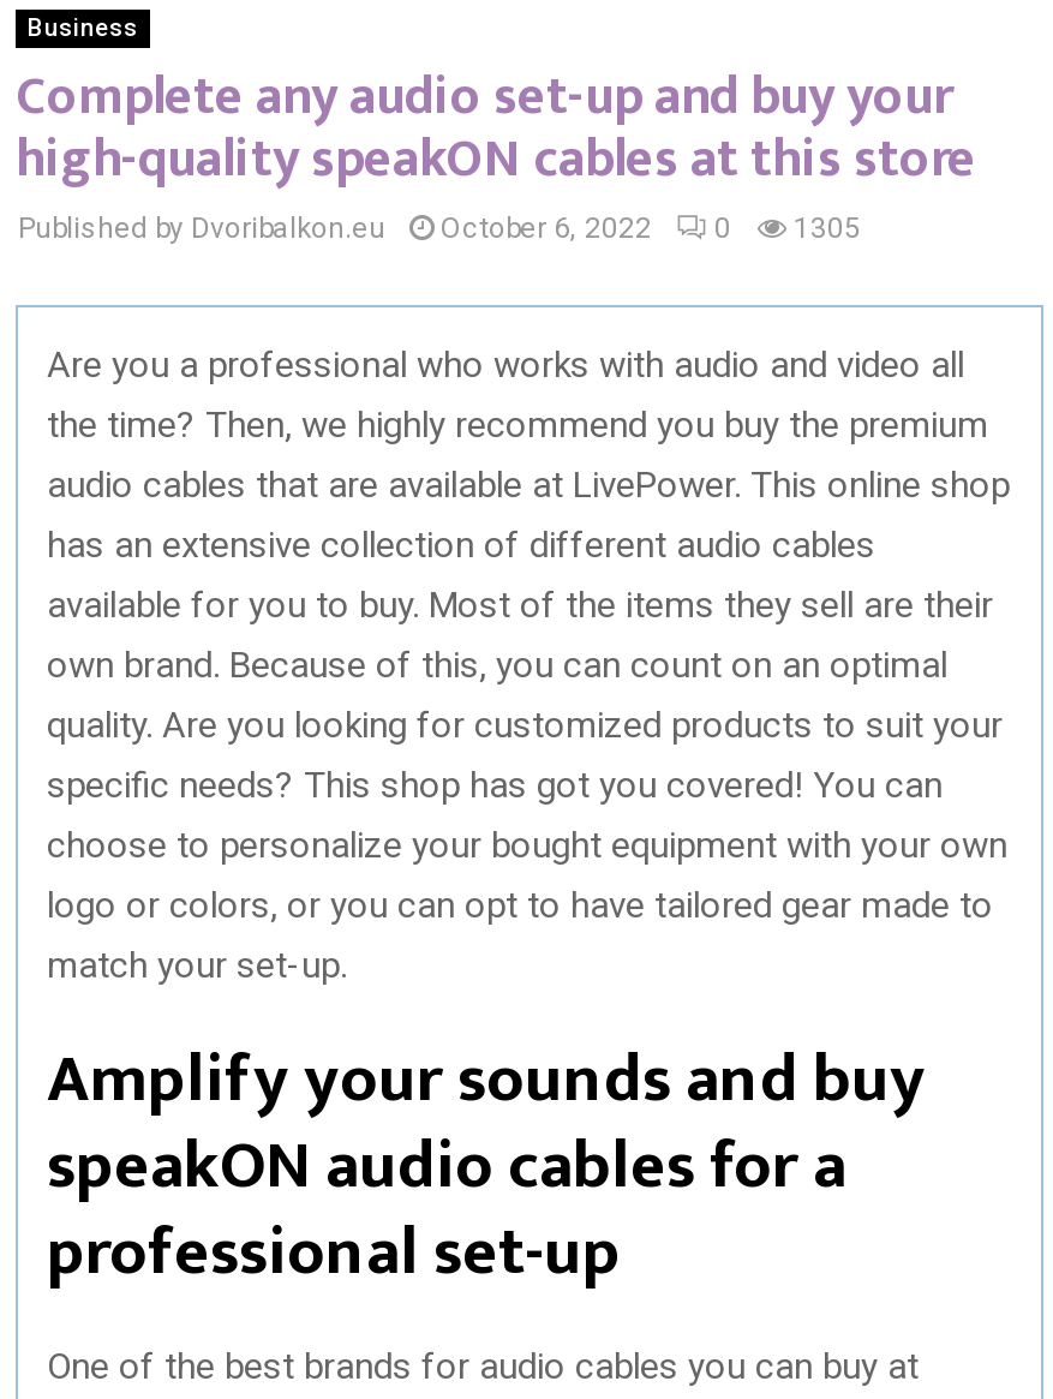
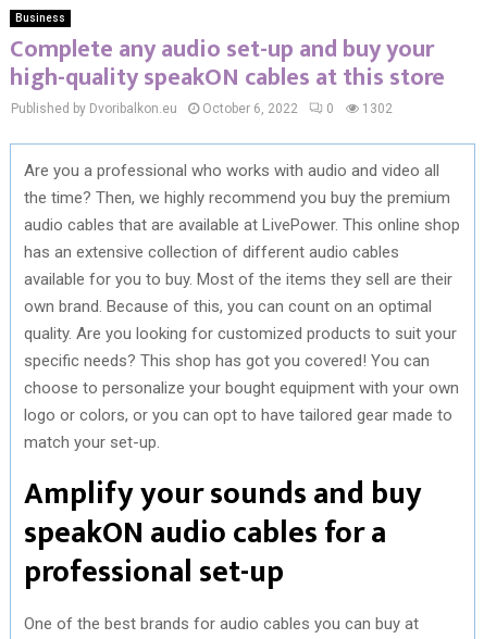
[18,211,861,245] Published by Dvoribalkon.eu October 6, 2022 0 1305 -> [11,101,393,116] Published by Dvoribalkon.eu October 6, 2022 0 1302

